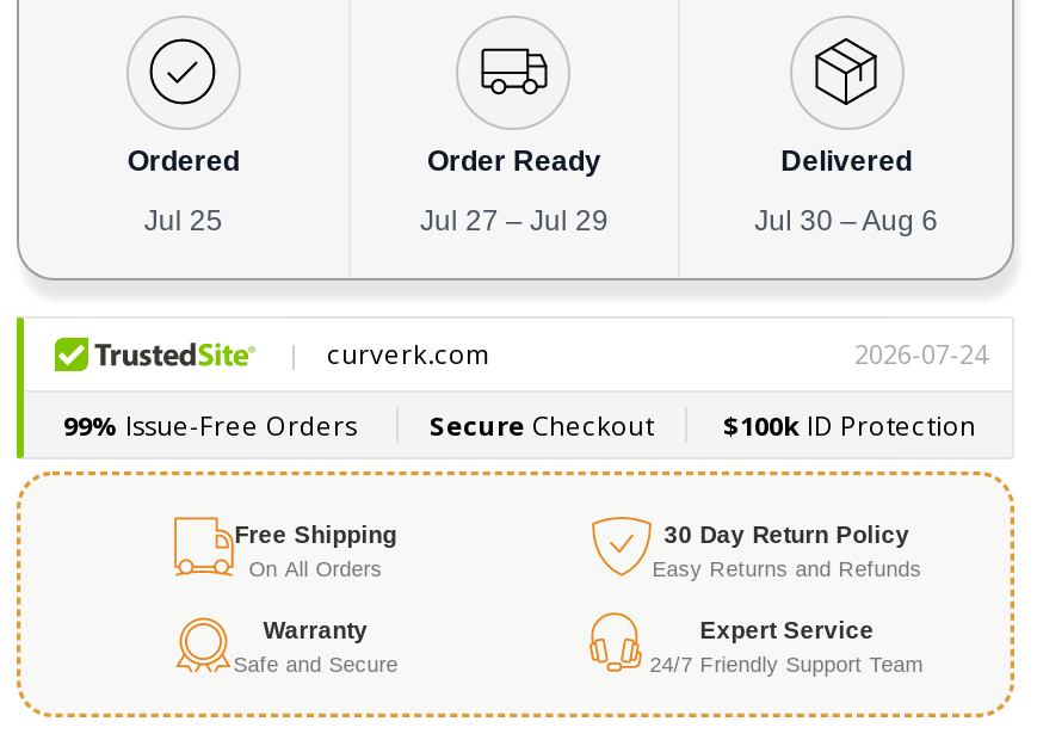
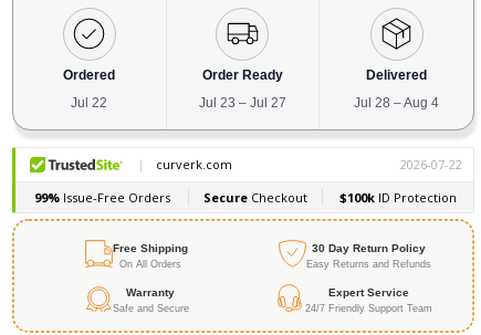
[144,204,223,237] Jul 25 -> [71,95,108,110] Jul 22
[420,204,609,237] Jul 27 – Jul 29 -> [199,95,286,110] Jul 23 – Jul 27
[754,204,938,237] Jul 30 – Aug 6 -> [354,95,439,110] Jul 28 – Aug 4

